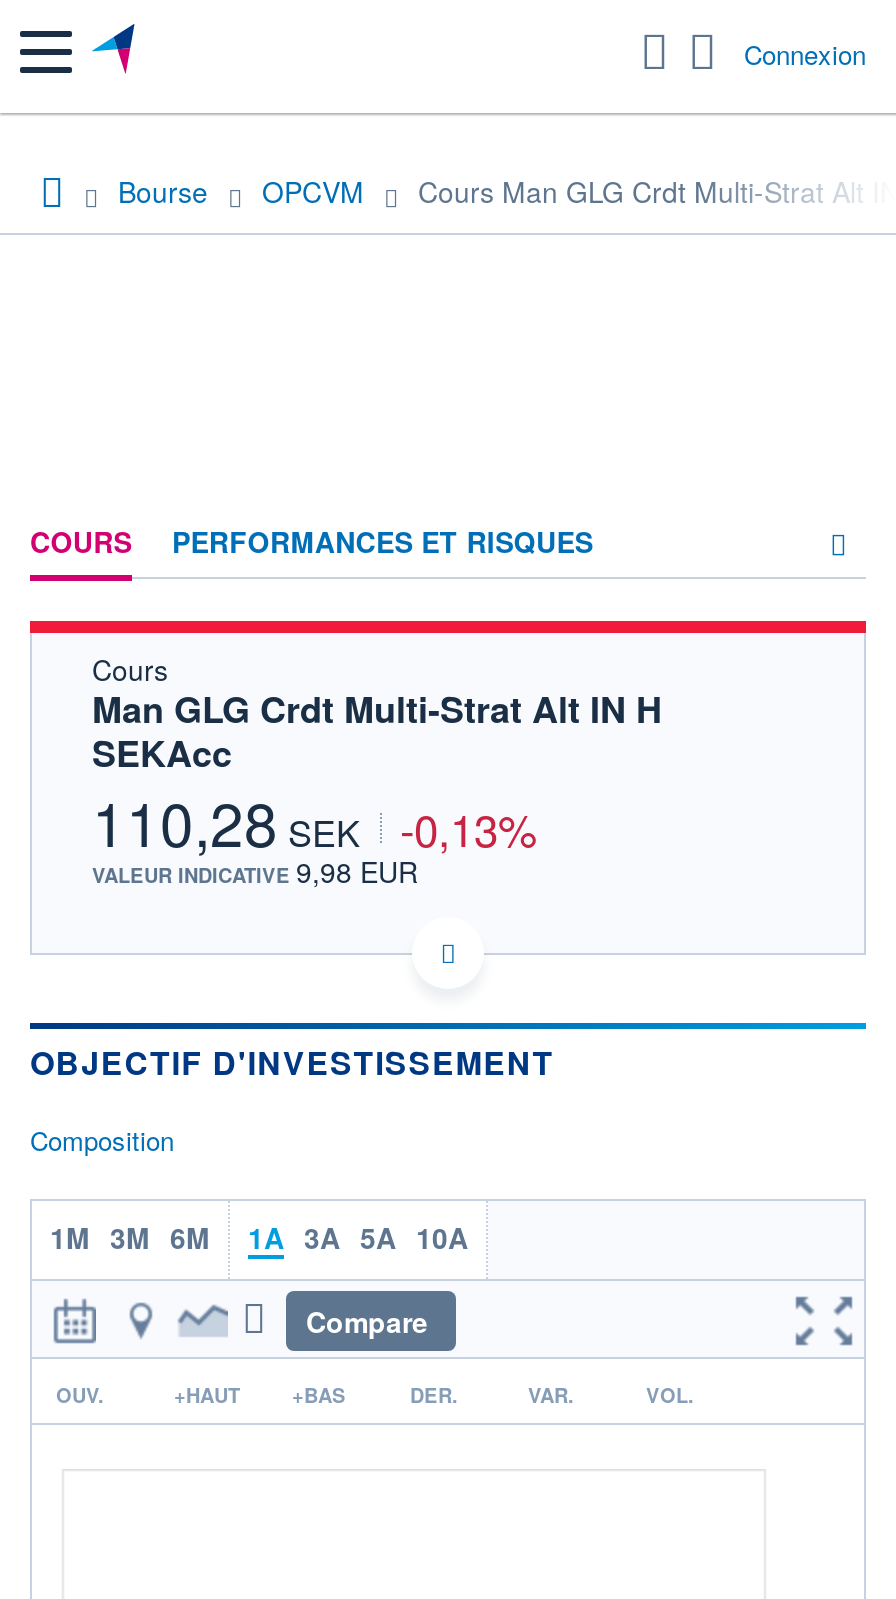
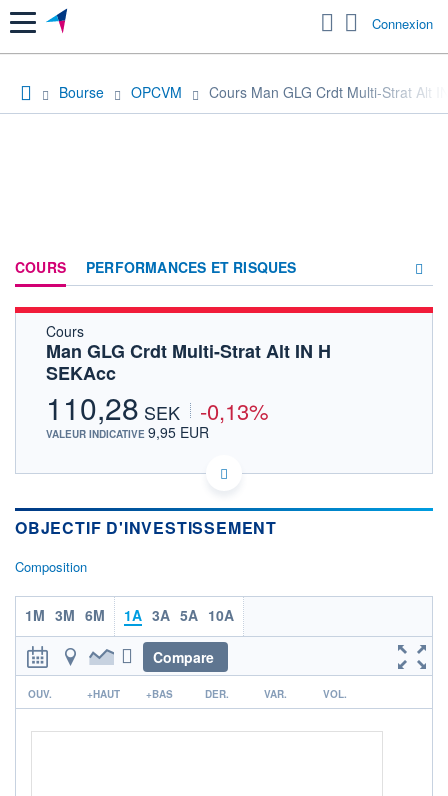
[92,851,418,891] VALEUR INDICATIVE 9,98 EUR -> [46,422,209,442] VALEUR INDICATIVE 9,95 EUR

